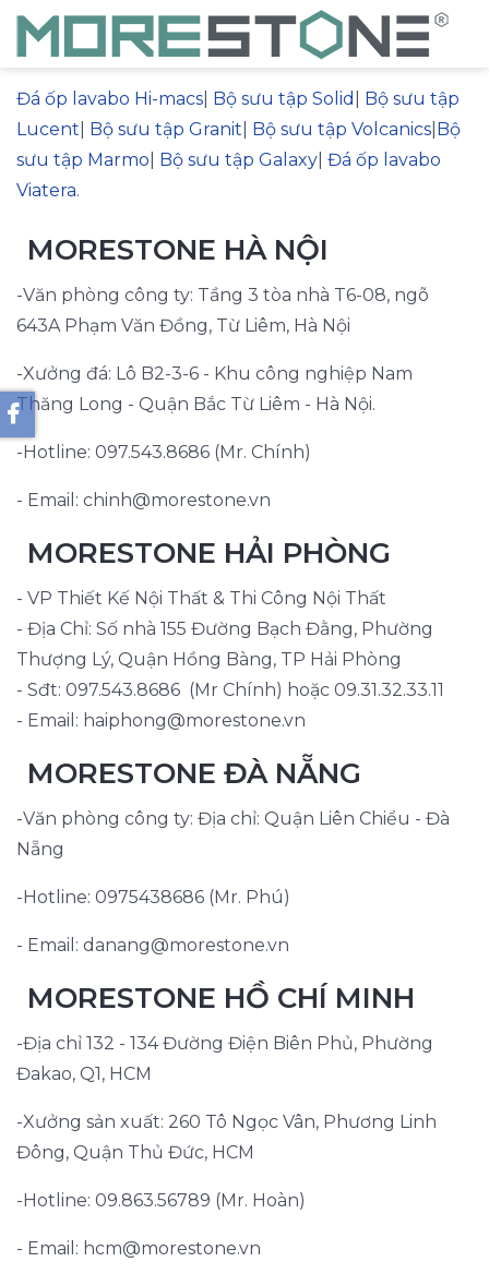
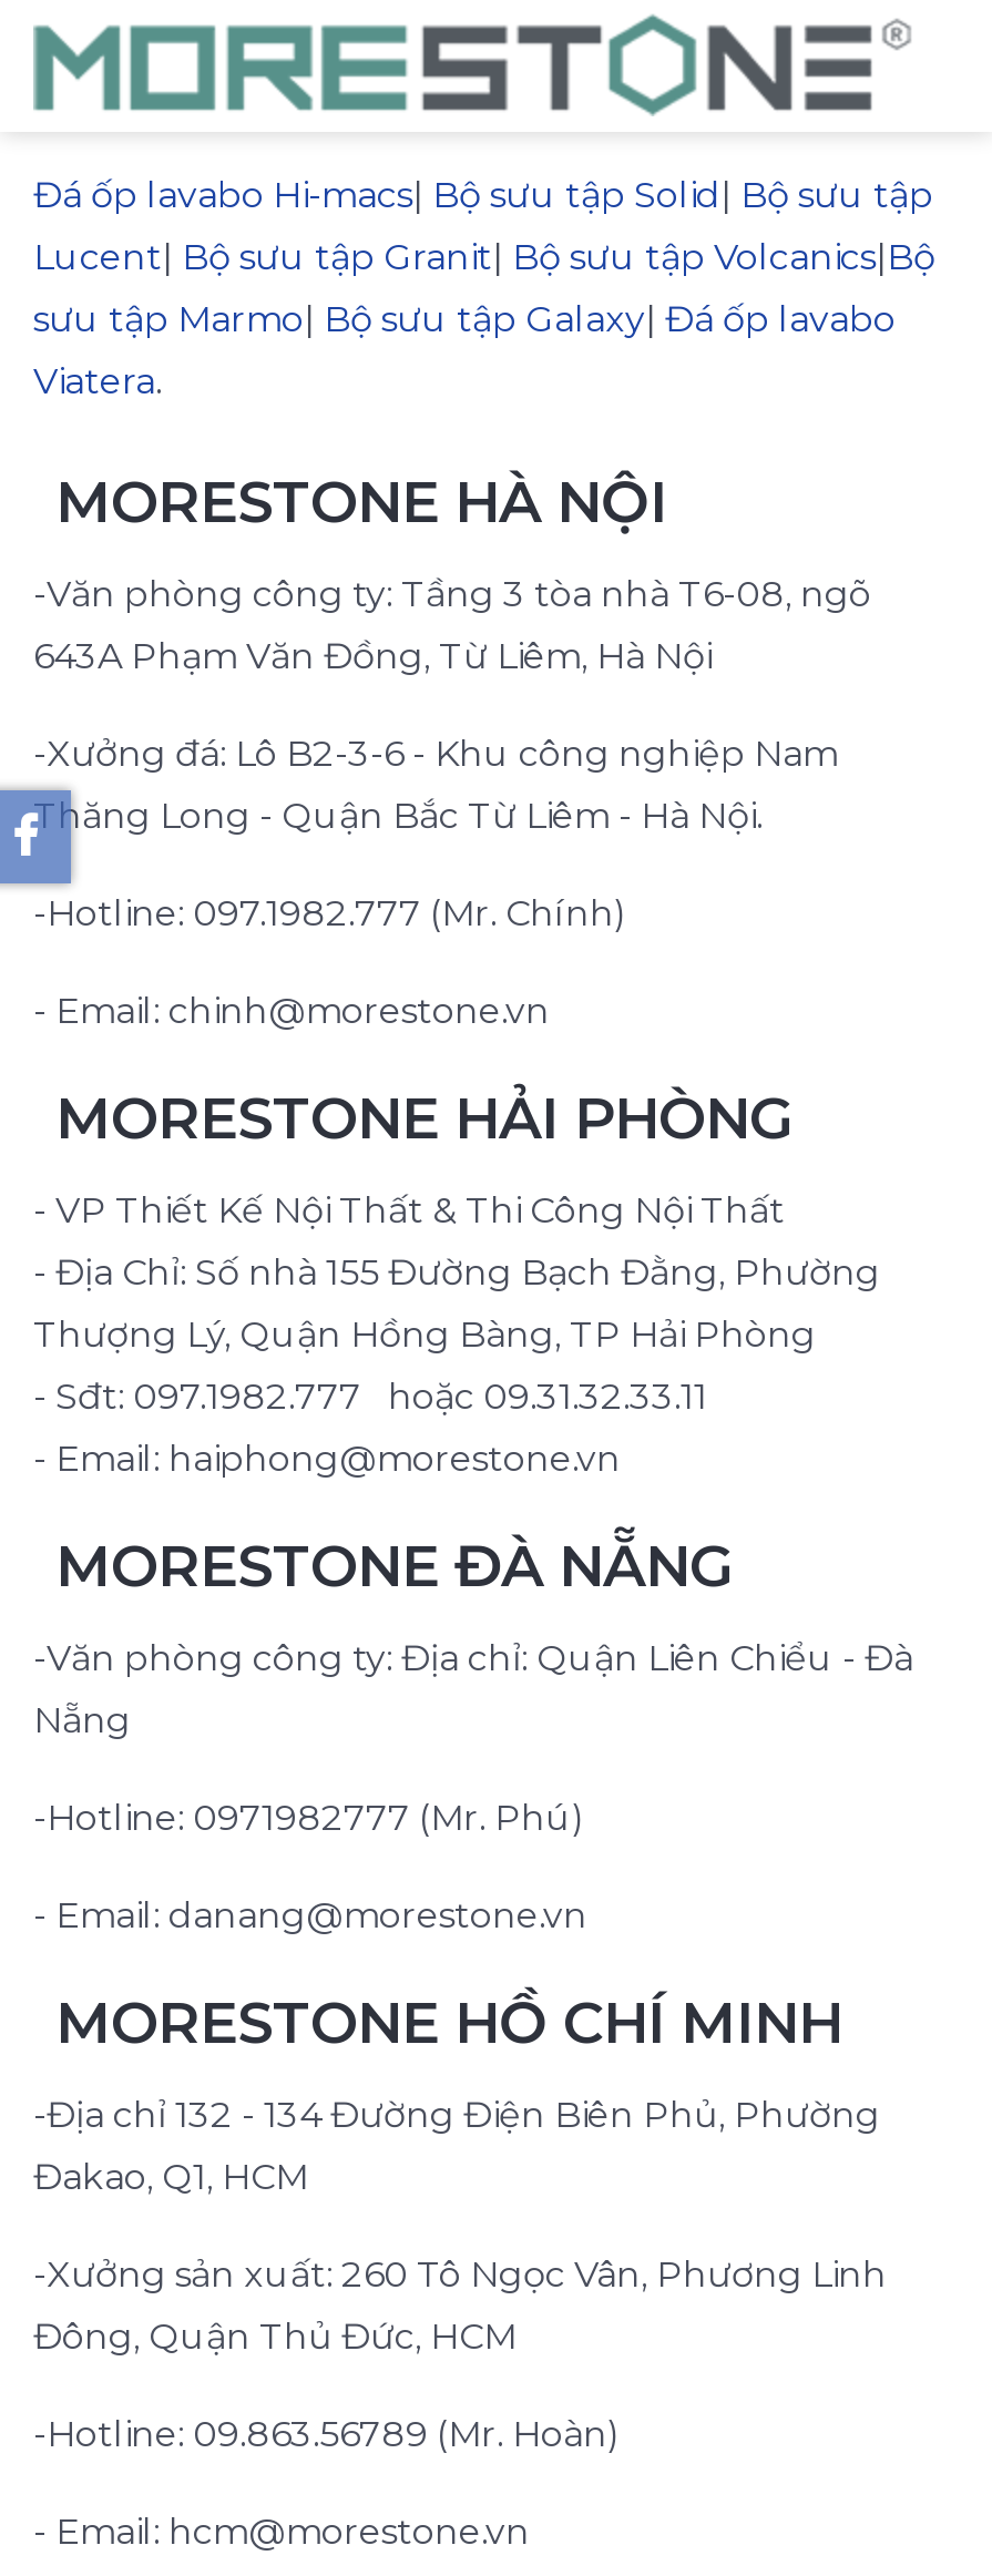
[16,442,315,462] -Hotline: 097.543.8686 (Mr. Chính) -> [33,892,636,934] -Hotline: 097.1982.777 (Mr. Chính)
[16,680,444,700] - Sđt: 097.543.8686 (Mr Chính) hoặc 09.31.32.33.11 -> [33,1376,707,1418] - Sđt: 097.1982.777 hoặc 09.31.32.33.11
[16,887,290,908] -Hotline: 0975438686 (Mr. Phú) -> [33,1797,585,1839] -Hotline: 0971982777 (Mr. Phú)

